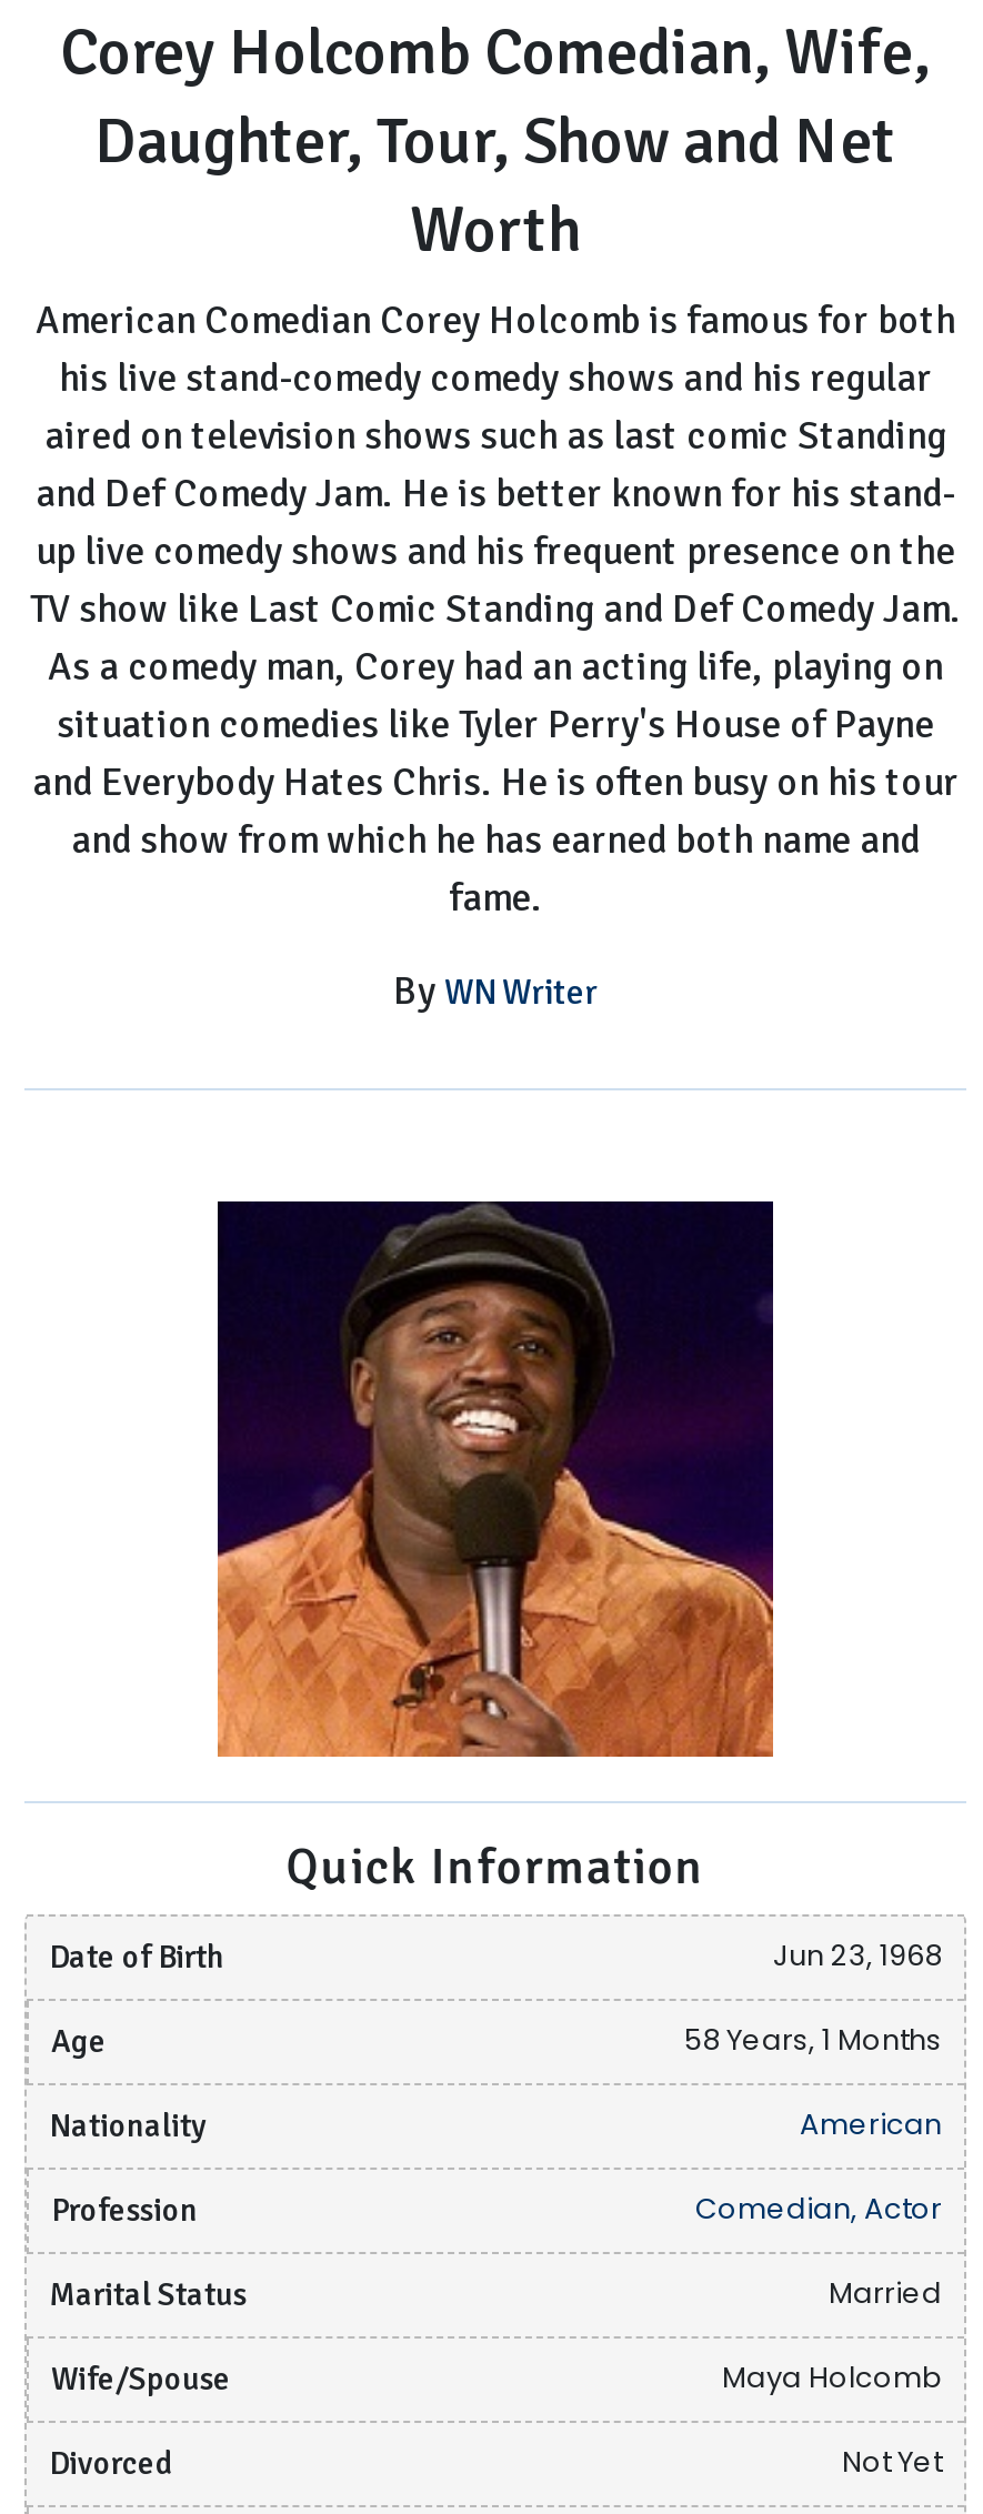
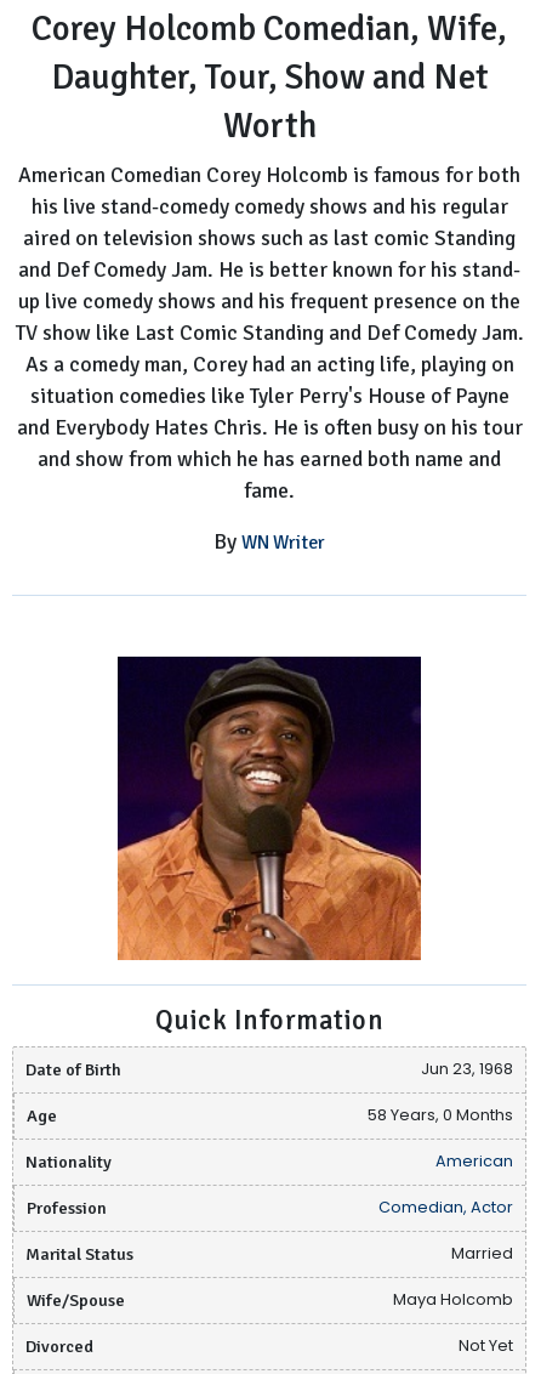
[684,2020,942,2058] 58 Years, 1 Months -> [368,1104,513,1125] 58 Years, 0 Months

